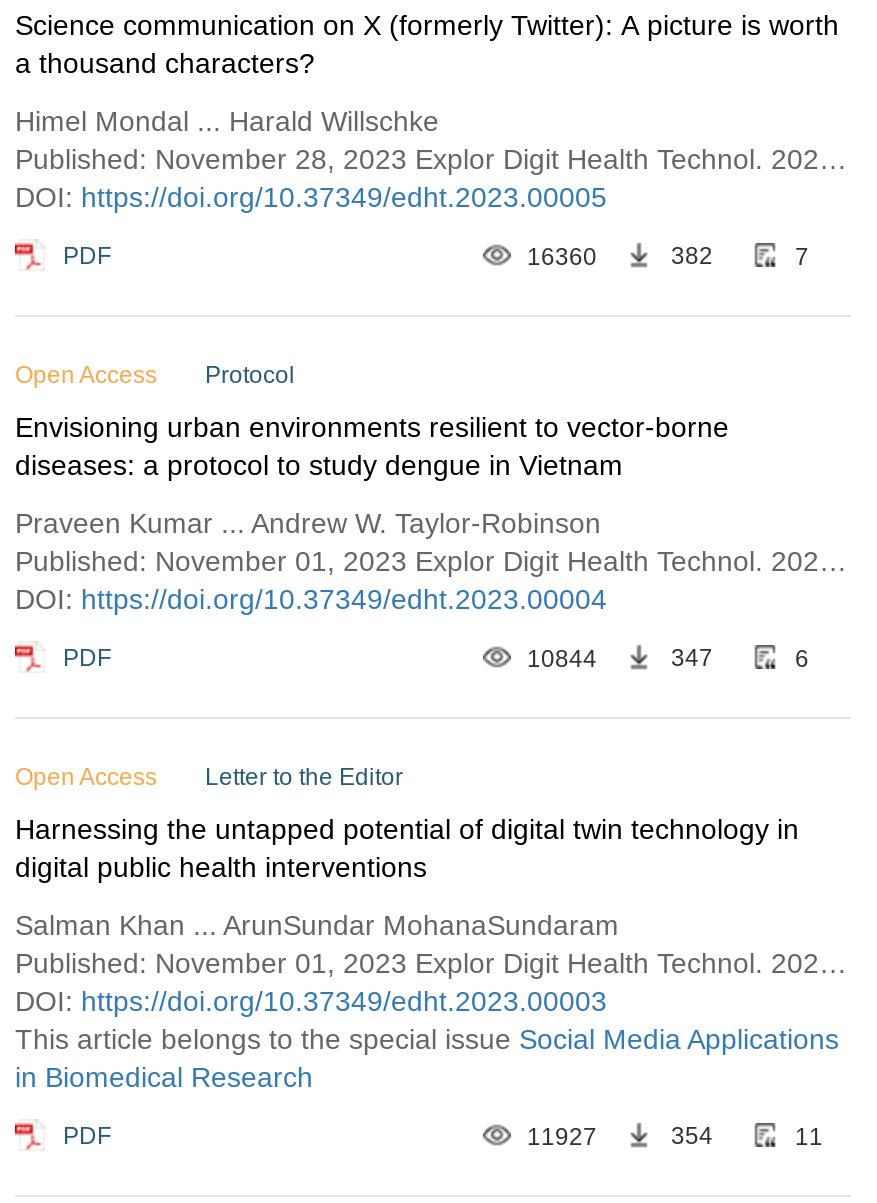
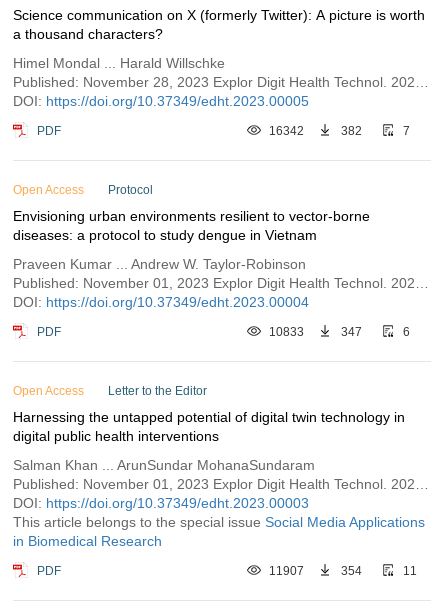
[527,242,597,270] 16360 -> [269,124,304,138] 16342
[527,644,597,672] 10844 -> [269,325,304,339] 10833
[527,1122,597,1150] 11927 -> [269,564,304,578] 11907

